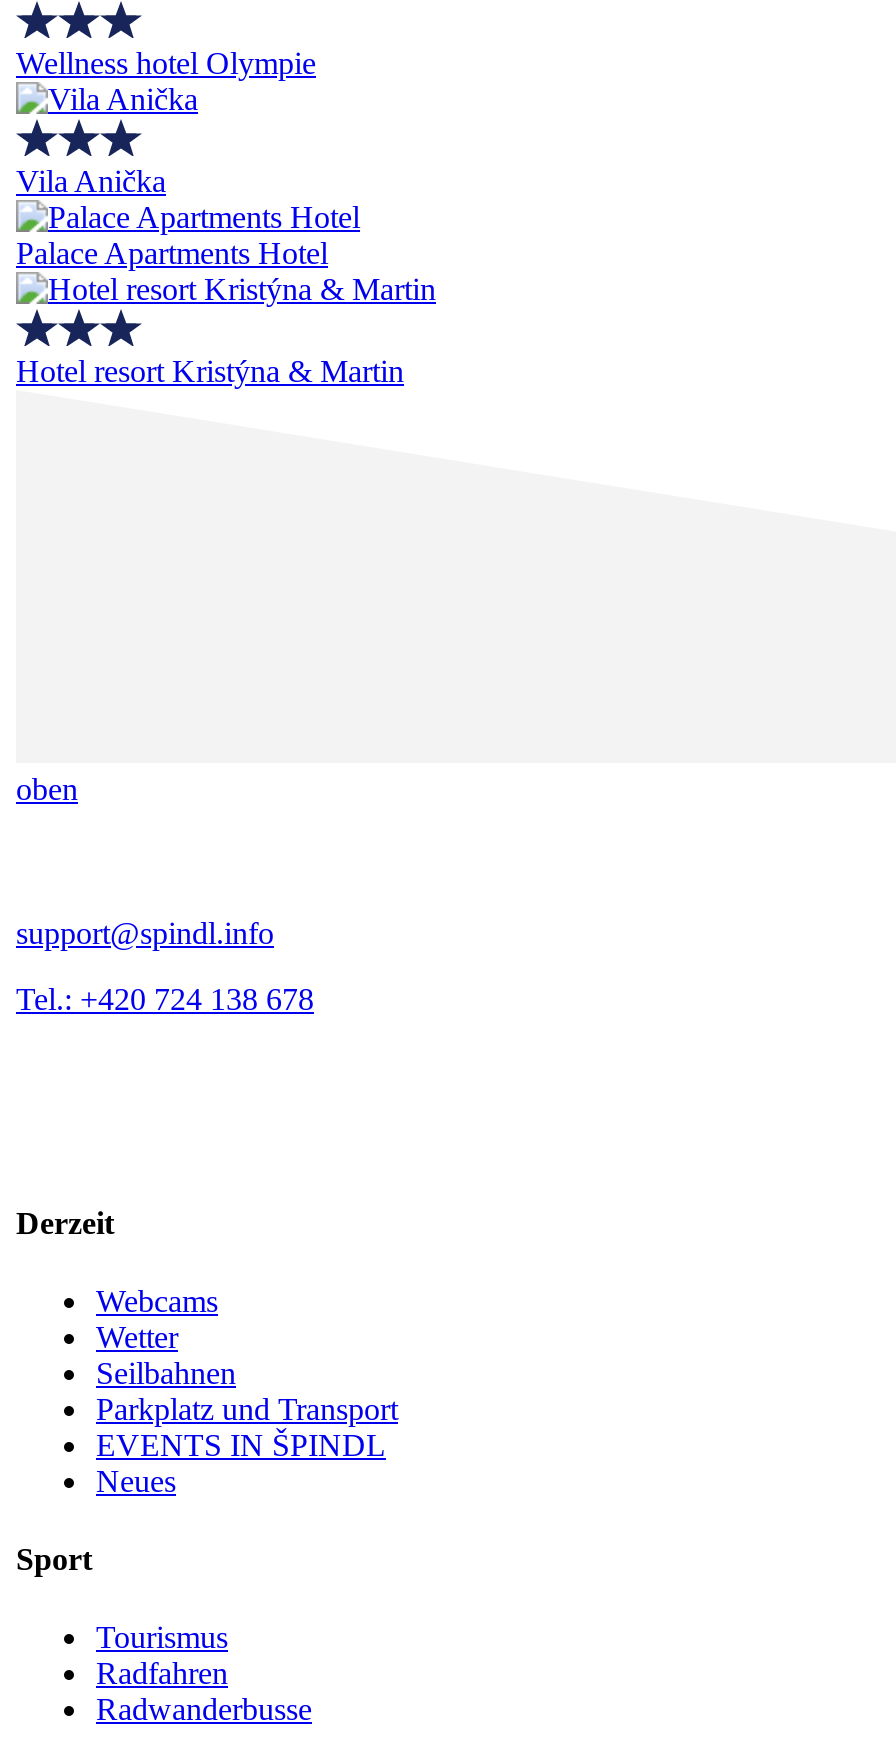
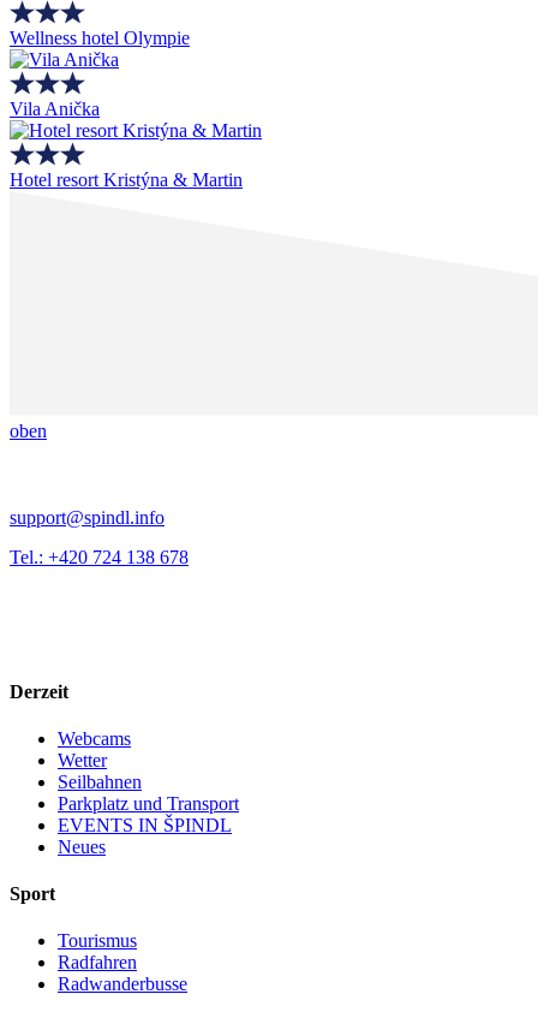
[16,237,328,271] Palace Apartments Hotel -> none

